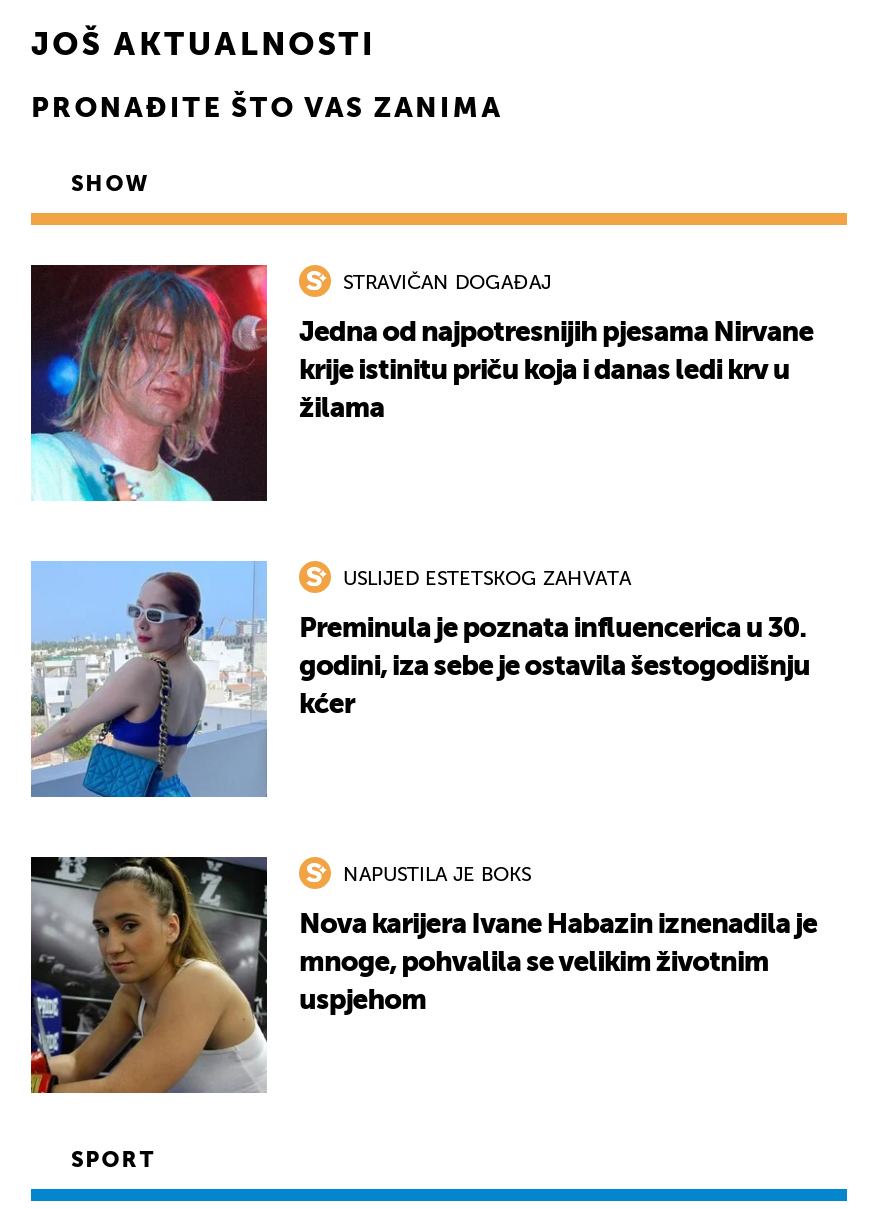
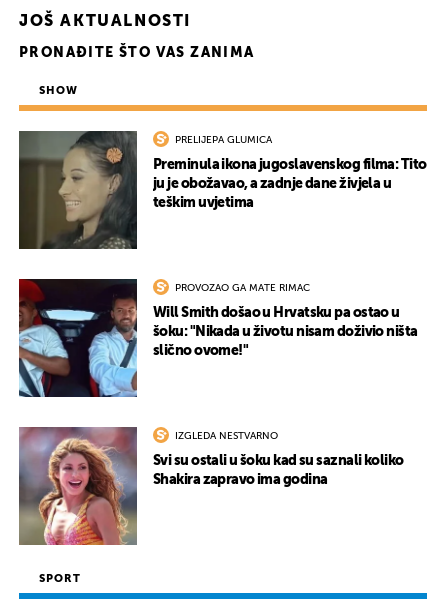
[29,263,813,503] [image] | Jedna od najpotresnijih pjesama Nirvane | krije istinitu priču koja i danas ledi krv u | žilama -> [18,130,426,250] [image] | Preminula ikona jugoslavenskog filma: Tito | ju je obožavao, a zadnje dane živjela u | teškim uvjetima
[343,273,551,293] STRAVIČAN DOGAĐAJ -> [175,135,272,145] PRELIJEPA GLUMICA
[31,561,810,799] [image] | Preminula je poznata influencerica u 30. | godini, iza sebe je ostavila šestogodišnju | kćer -> [18,278,417,398] [image] | Will Smith došao u Hrvatsku pa ostao u | šoku: "Nikada u životu nisam doživio ništa | slično ovome!"
[343,569,631,589] USLIJED ESTETSKOG ZAHVATA -> [175,283,310,293] PROVOZAO GA MATE RIMAC
[29,855,817,1095] [image] | Nova karijera Ivane Habazin iznenadila je | mnoge, pohvalila se velikim životnim | uspjehom -> [18,426,403,546] [image] | Svi su ostali u šoku kad su saznali koliko | Shakira zapravo ima godina
[343,865,531,885] NAPUSTILA JE BOKS -> [175,431,278,441] IZGLEDA NESTVARNO

